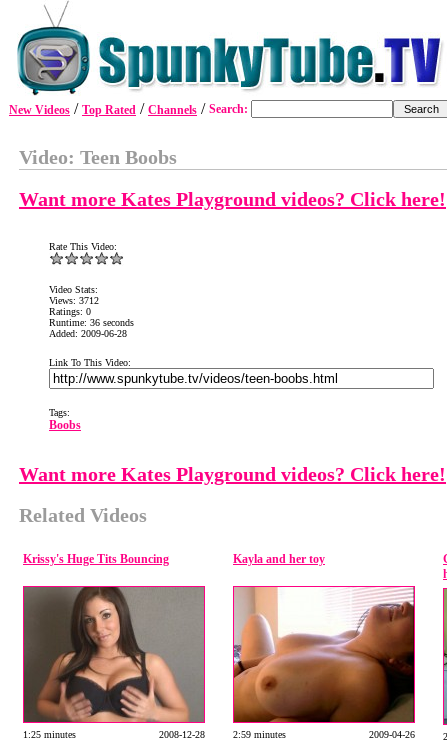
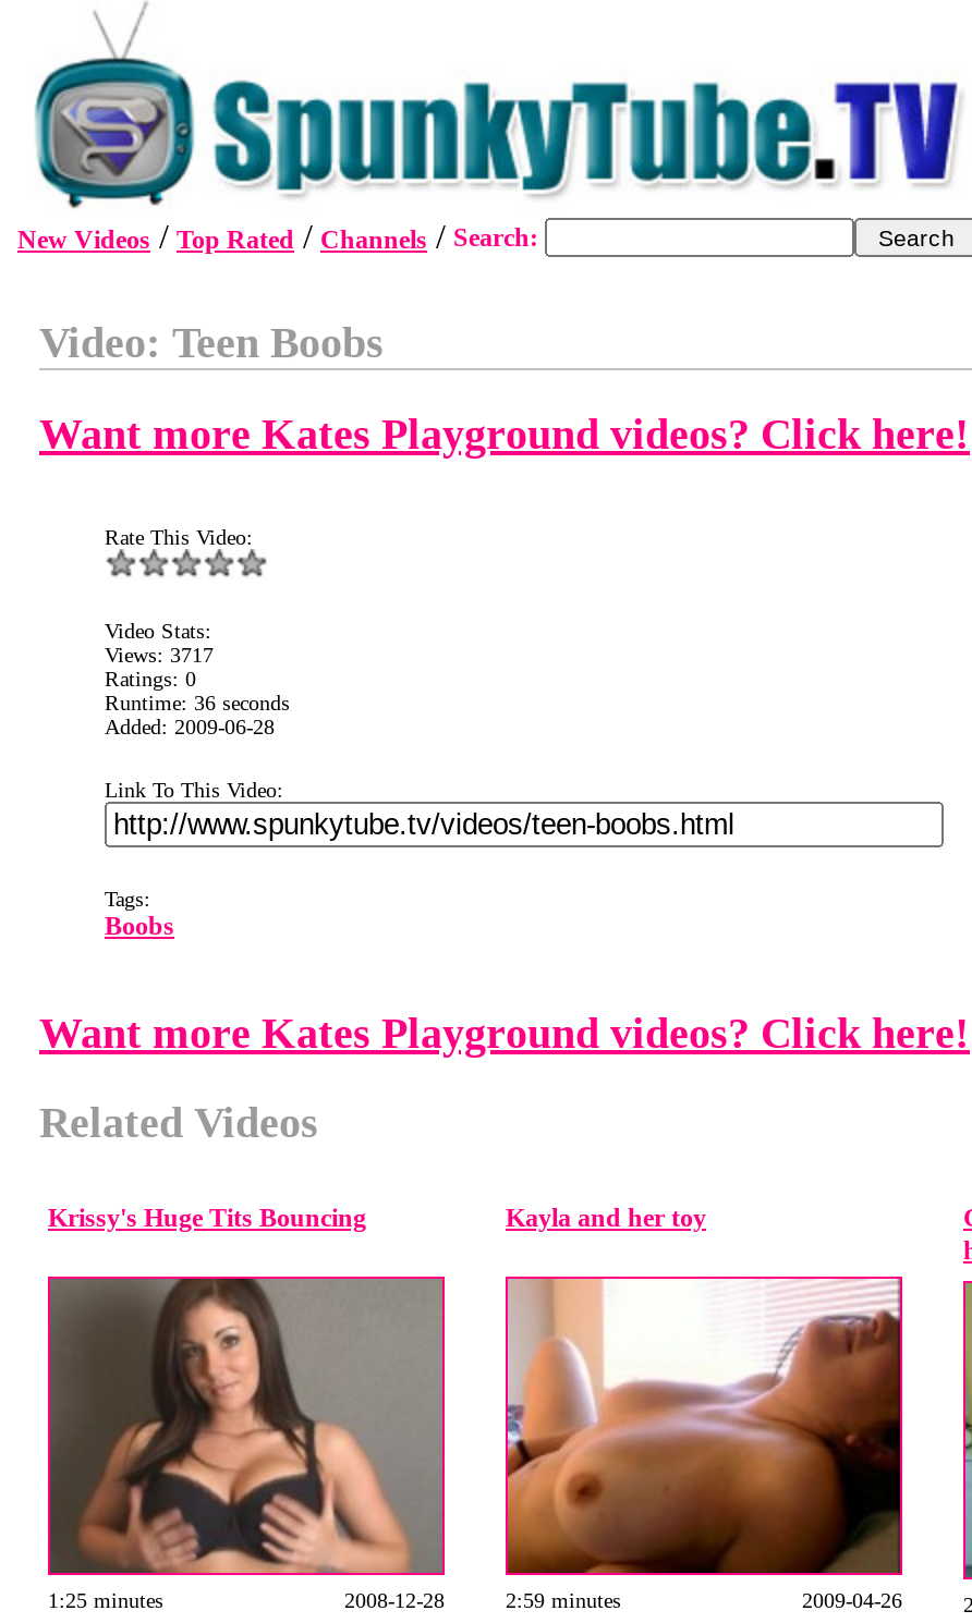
[49,295,99,306] Views: 3712 -> [105,643,214,667] Views: 3717

